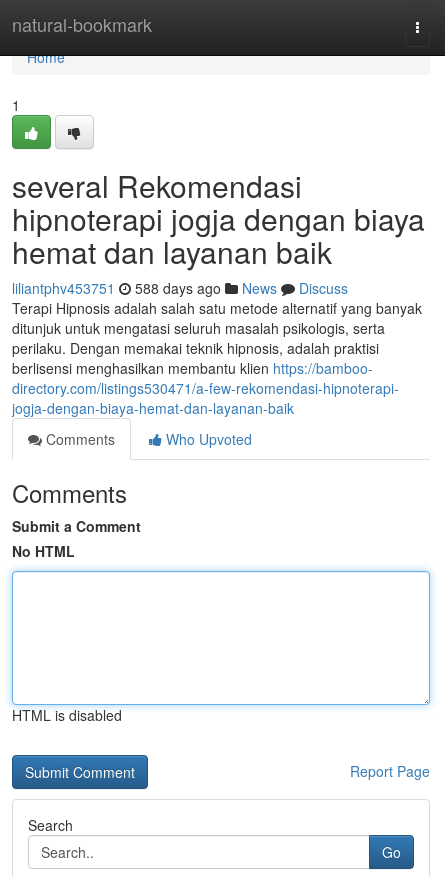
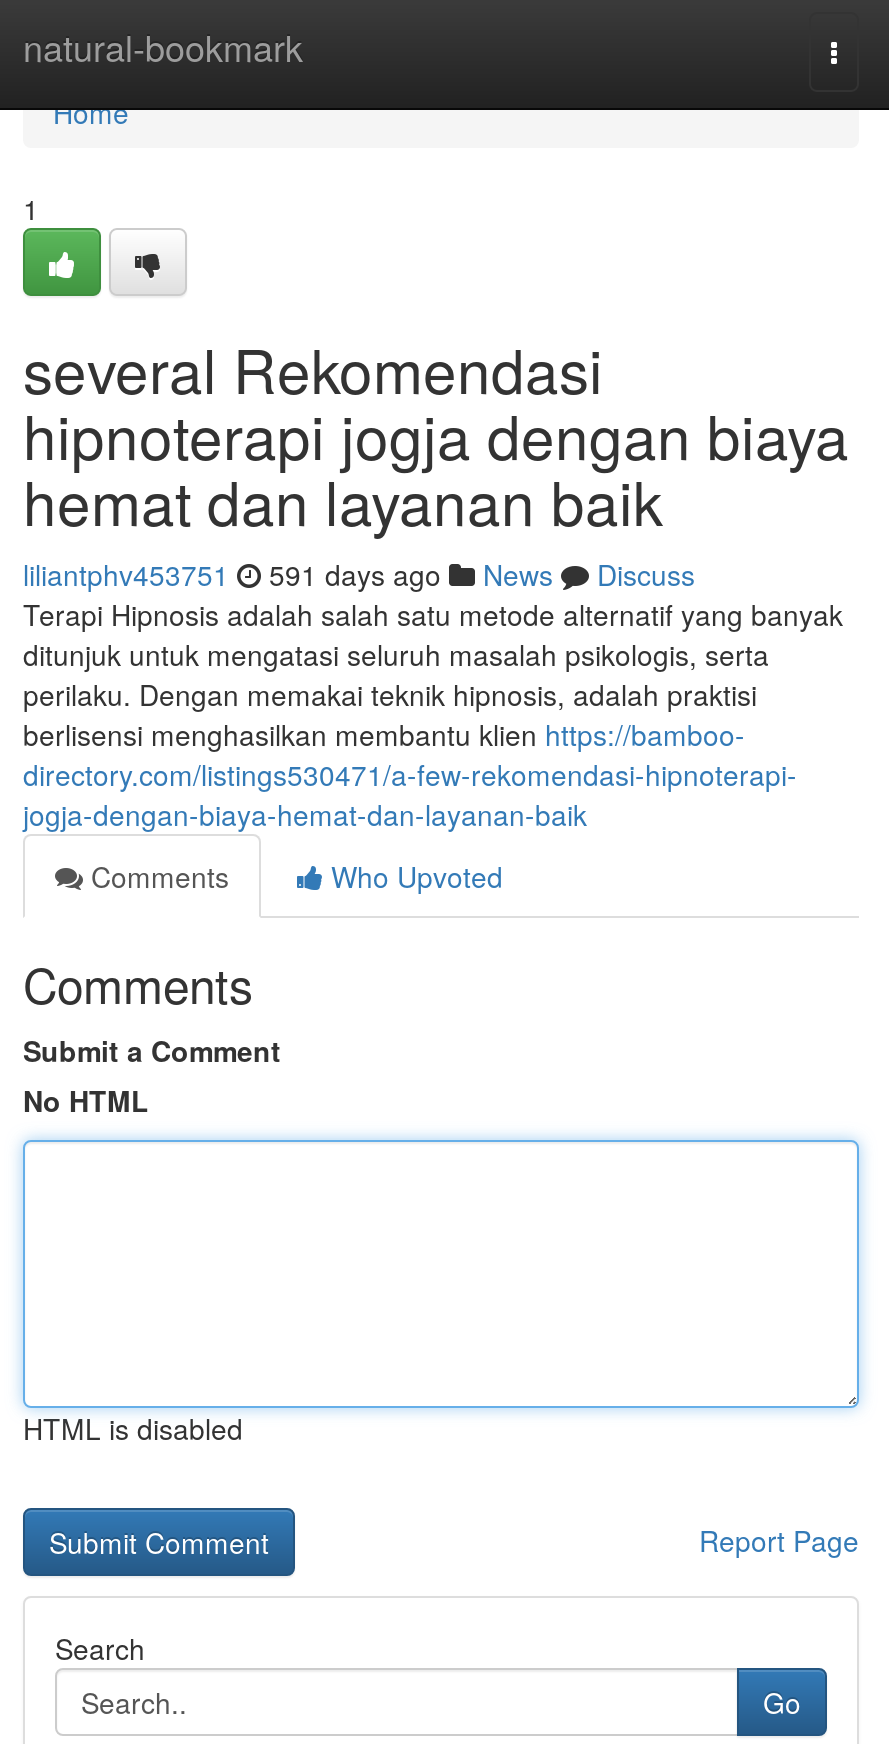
[12,278,348,298] liliantphv453751 588 days ago News Discuss -> [23,554,695,594] liliantphv453751 591 days ago News Discuss

